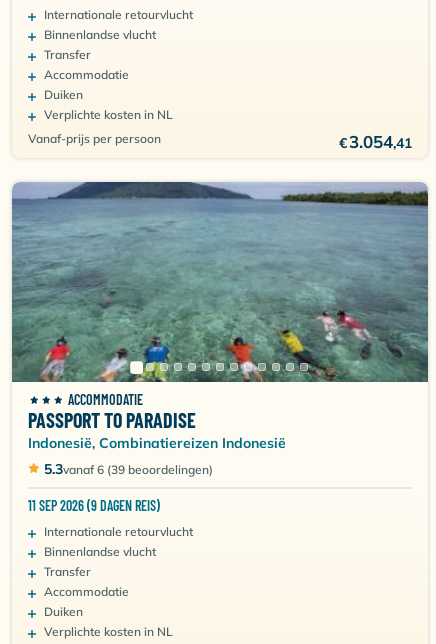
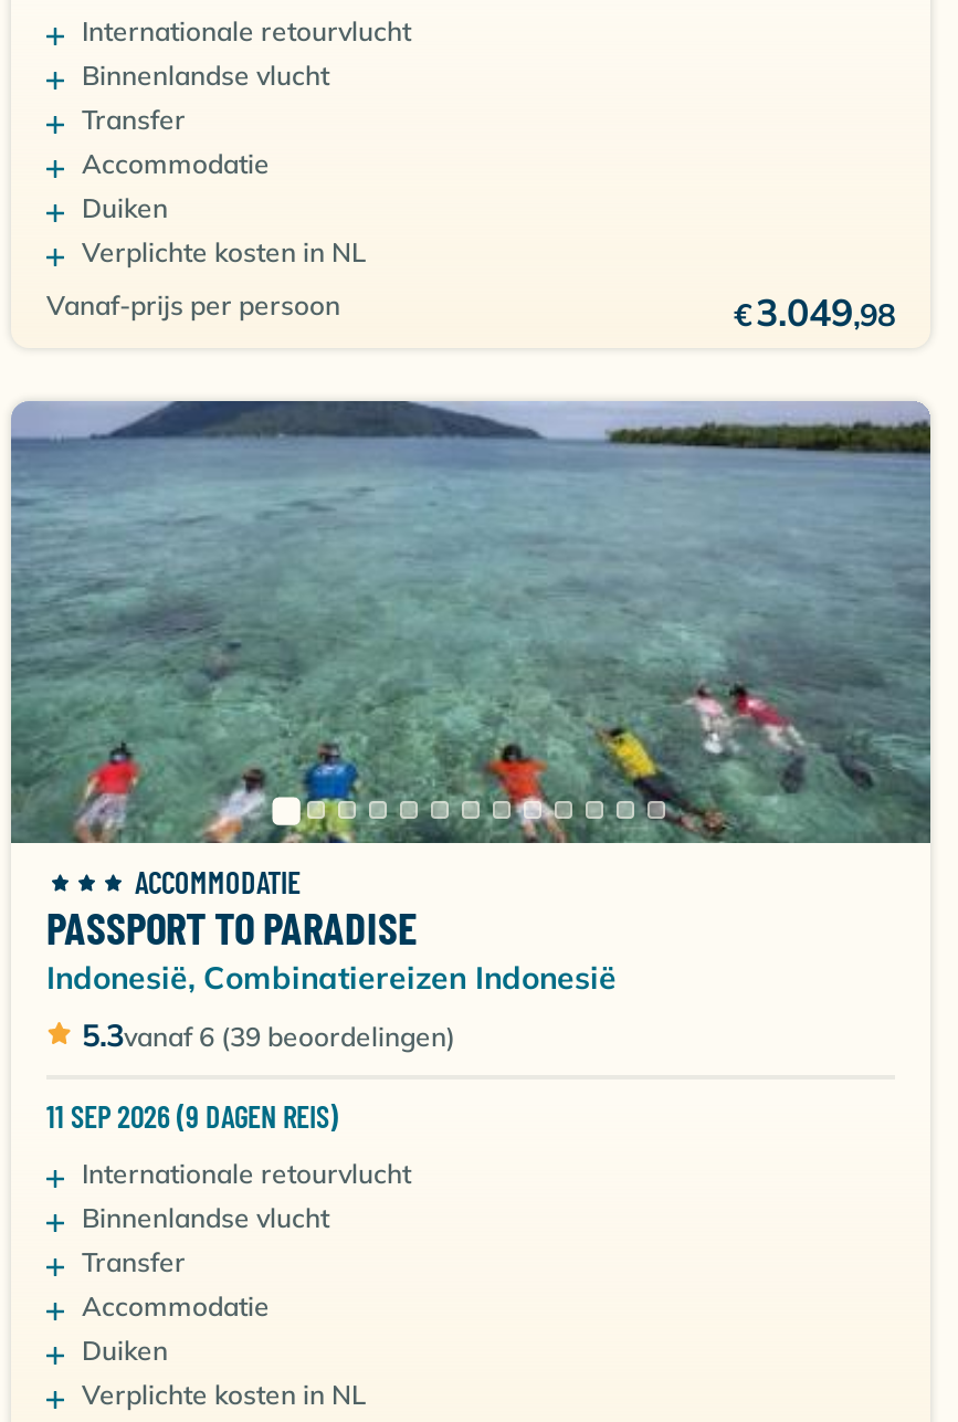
[339,131,412,152] € 3.054,41 -> [734,288,895,335] € 3.049,98

